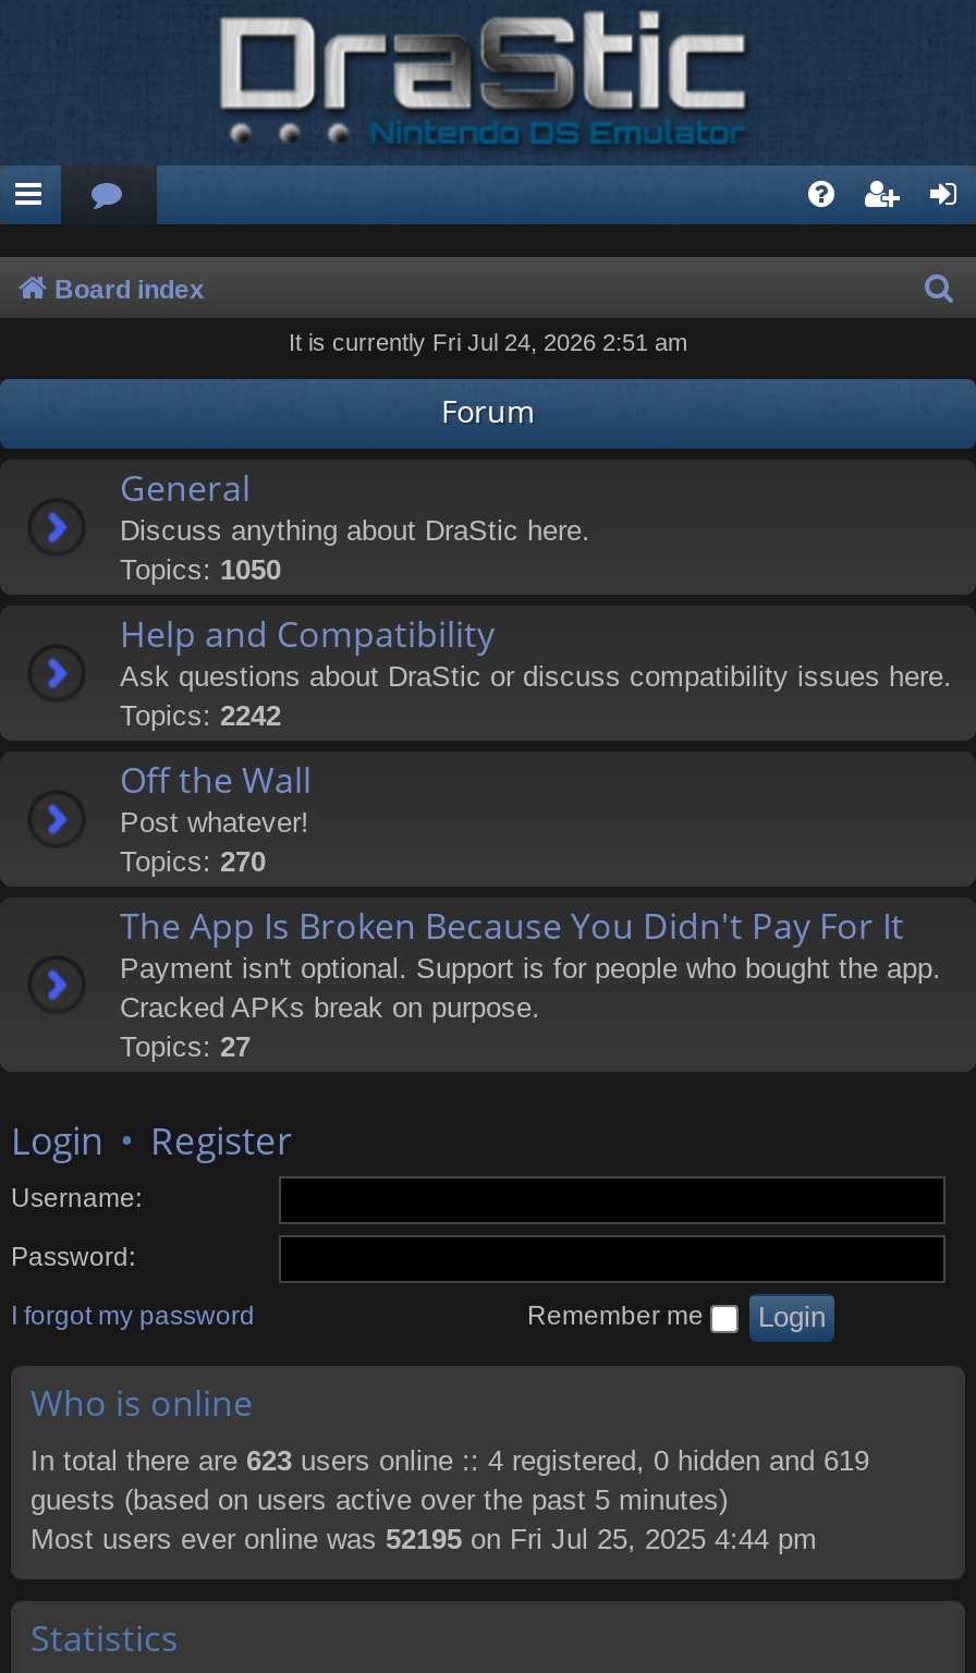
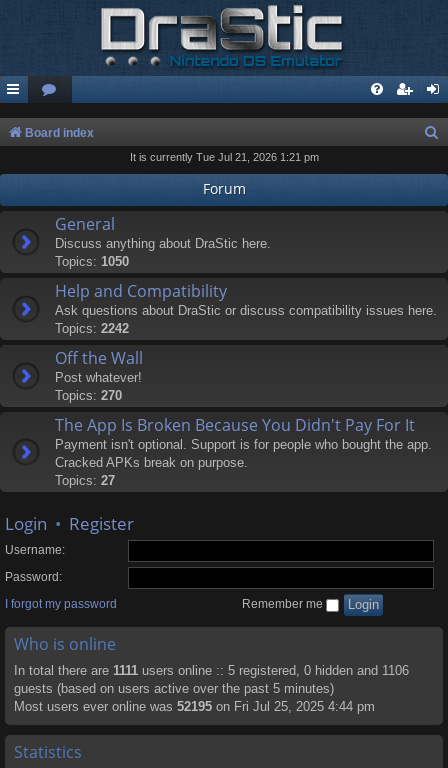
[289,329,687,355] It is currently Fri Jul 24, 2026 2:51 am -> [129,151,318,163] It is currently Tue Jul 21, 2026 1:21 pm
[30,1445,869,1477] In total there are 623 users online :: 4 registered, 0 hidden and 619 -> [14,663,409,678] In total there are 1111 users online :: 5 registered, 0 hidden and 1106

